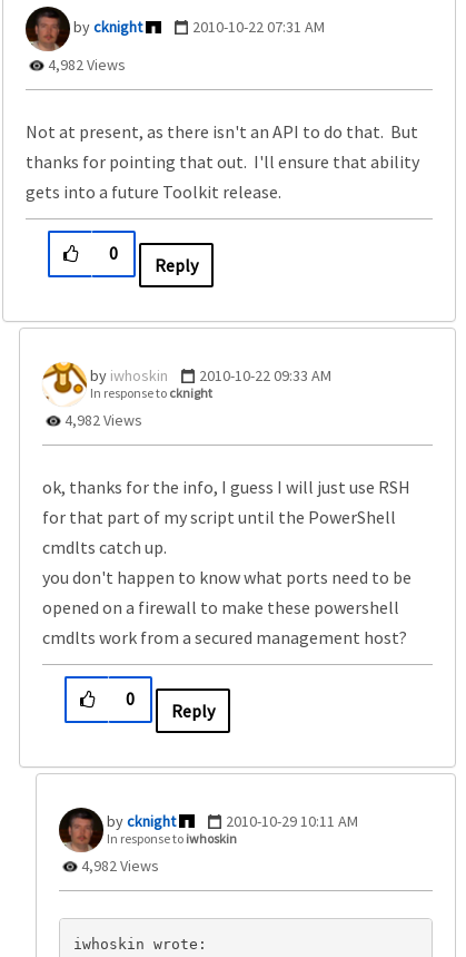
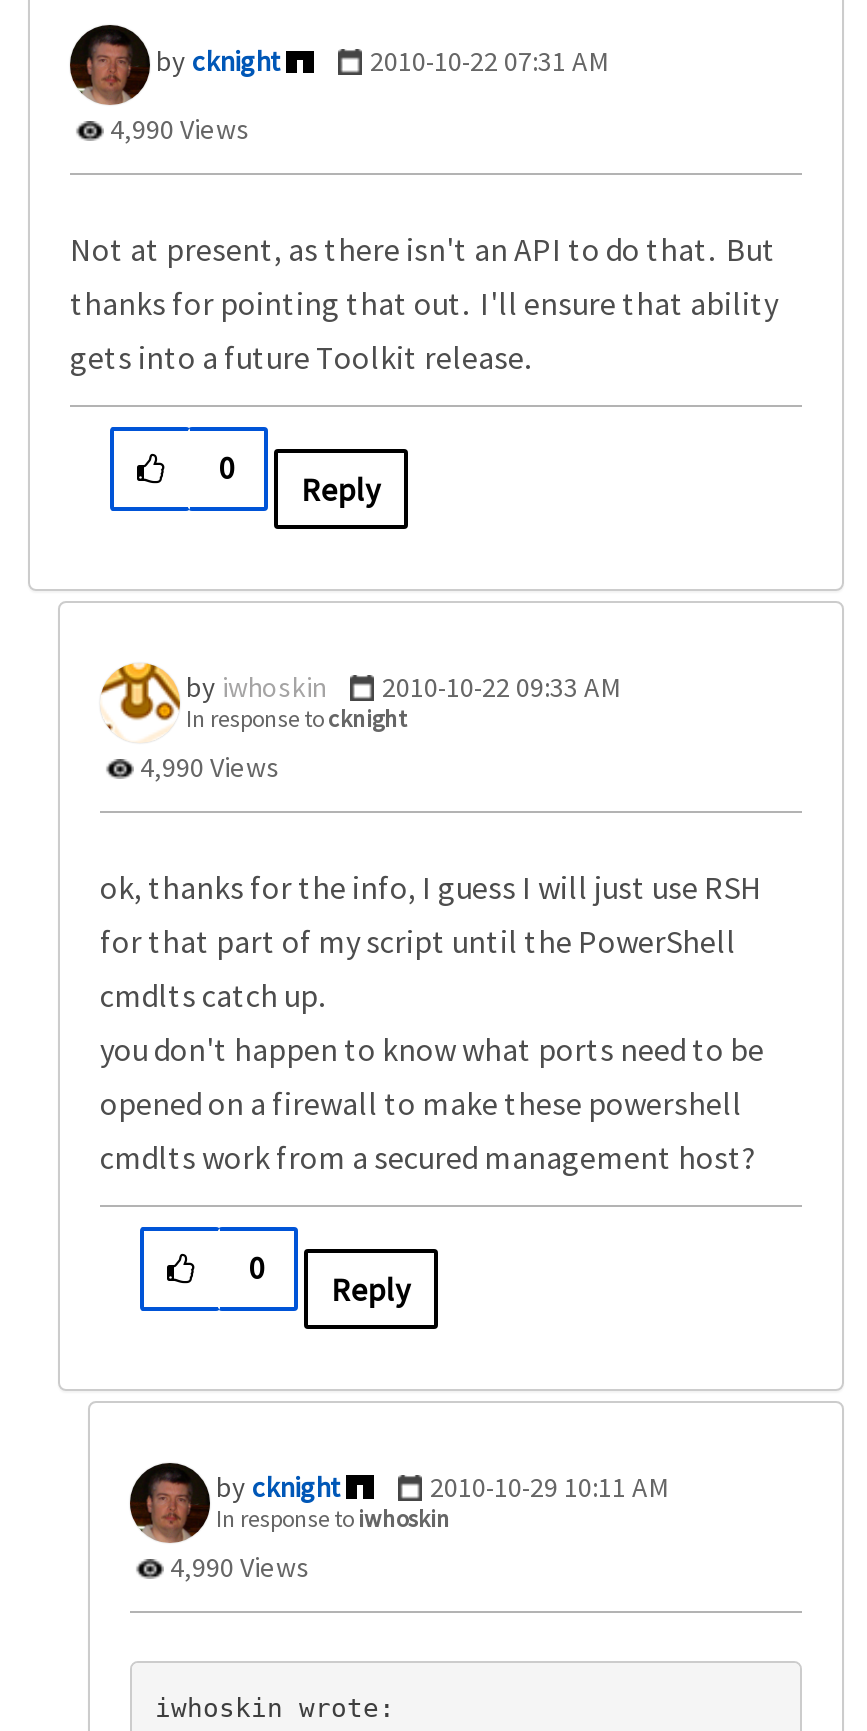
[44,55,126,75] 4,982 Views -> [104,111,250,147] 4,990 Views
[61,410,142,430] 4,982 Views -> [134,749,280,785] 4,990 Views
[78,856,159,876] 4,982 Views -> [164,1549,310,1585] 4,990 Views

